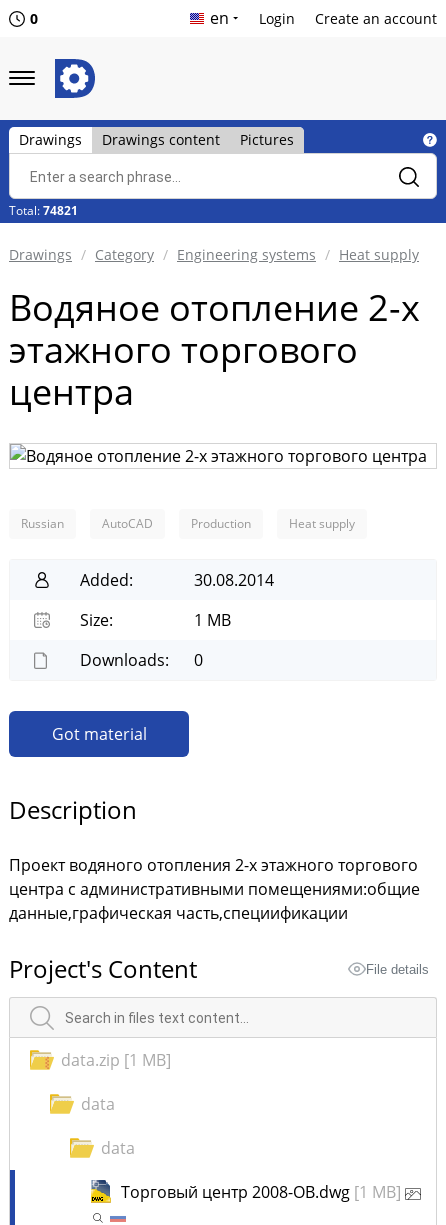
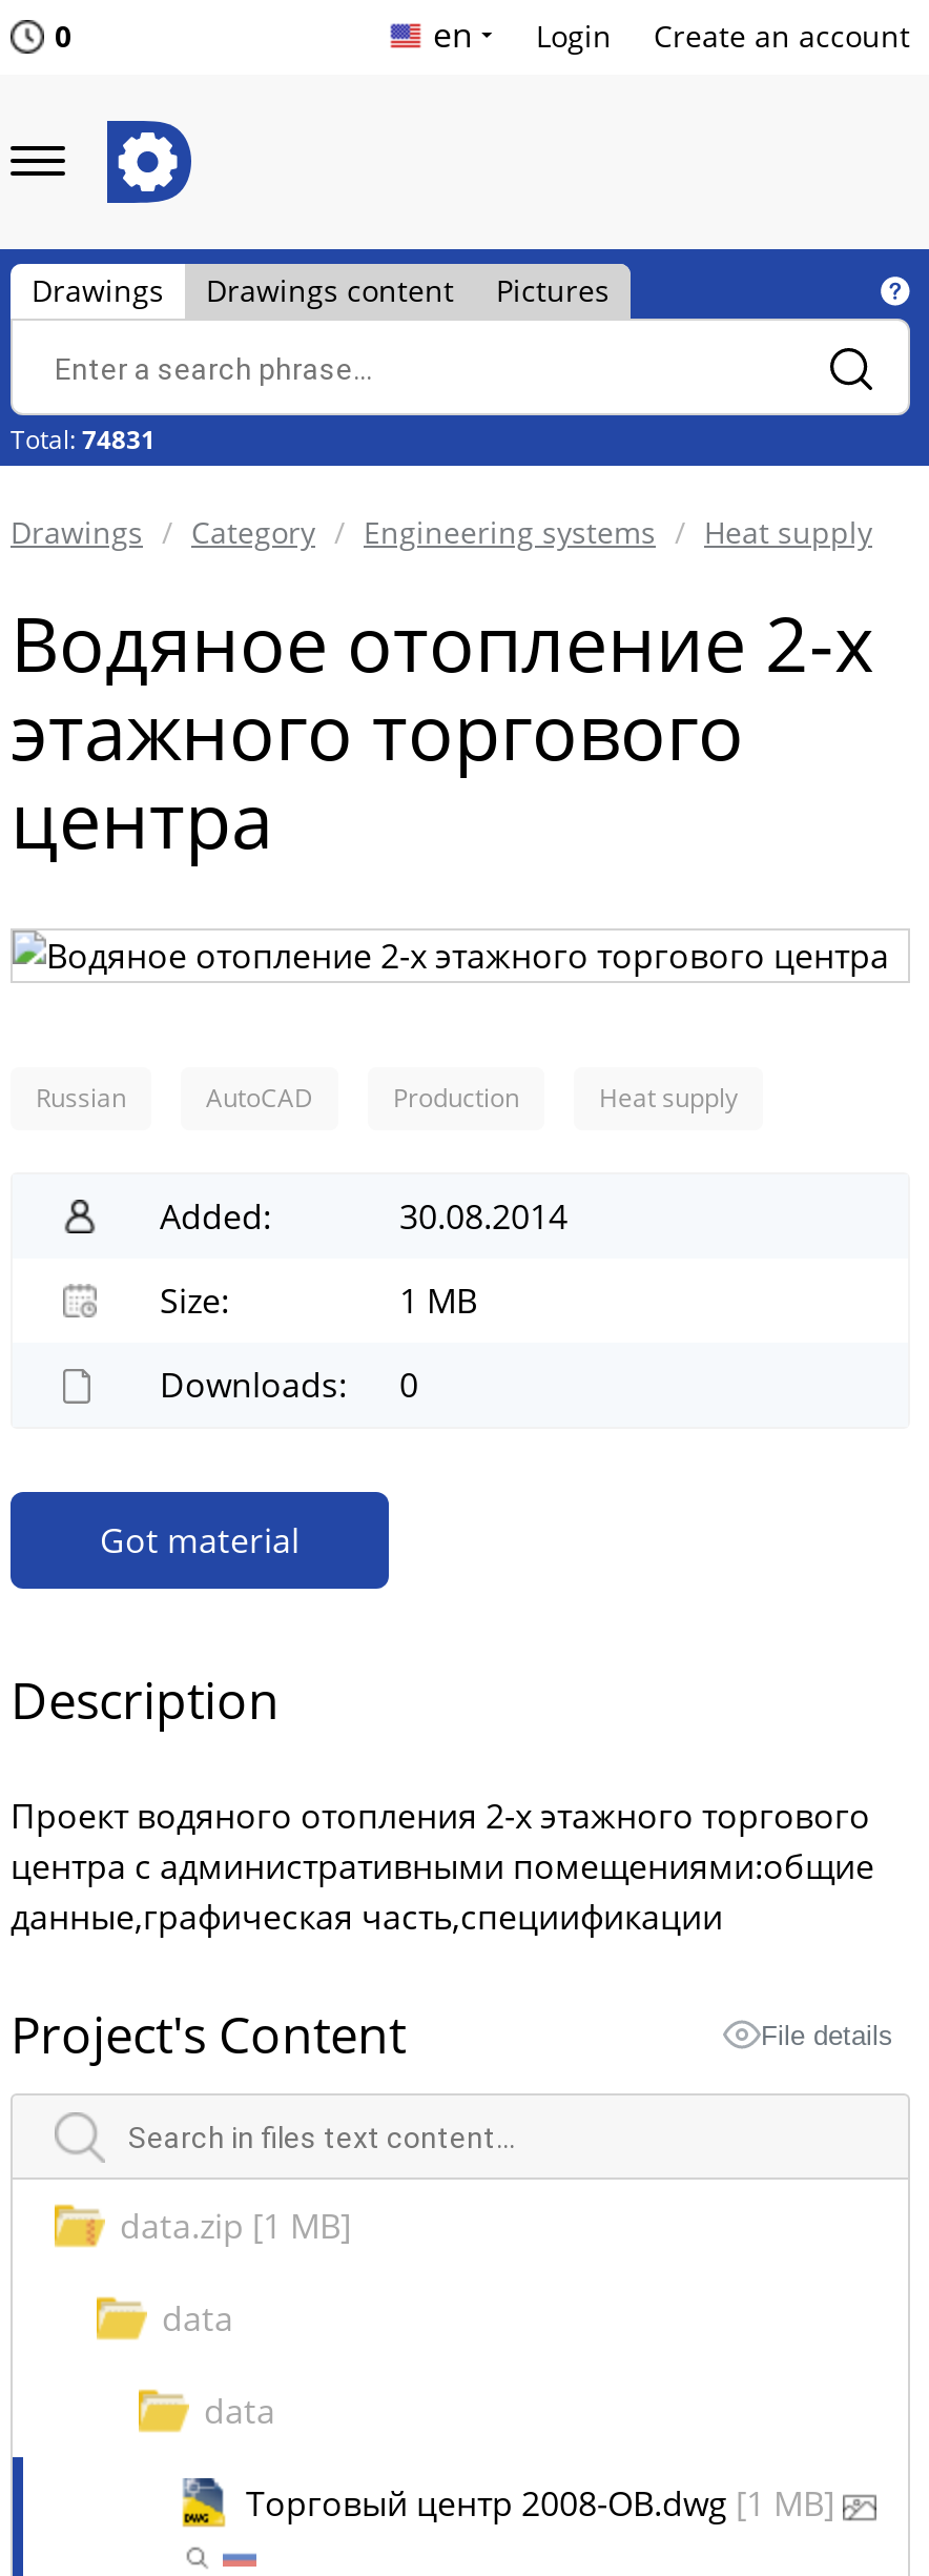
[9,202,78,219] Total: 74821 -> [11,422,156,457] Total: 74831

